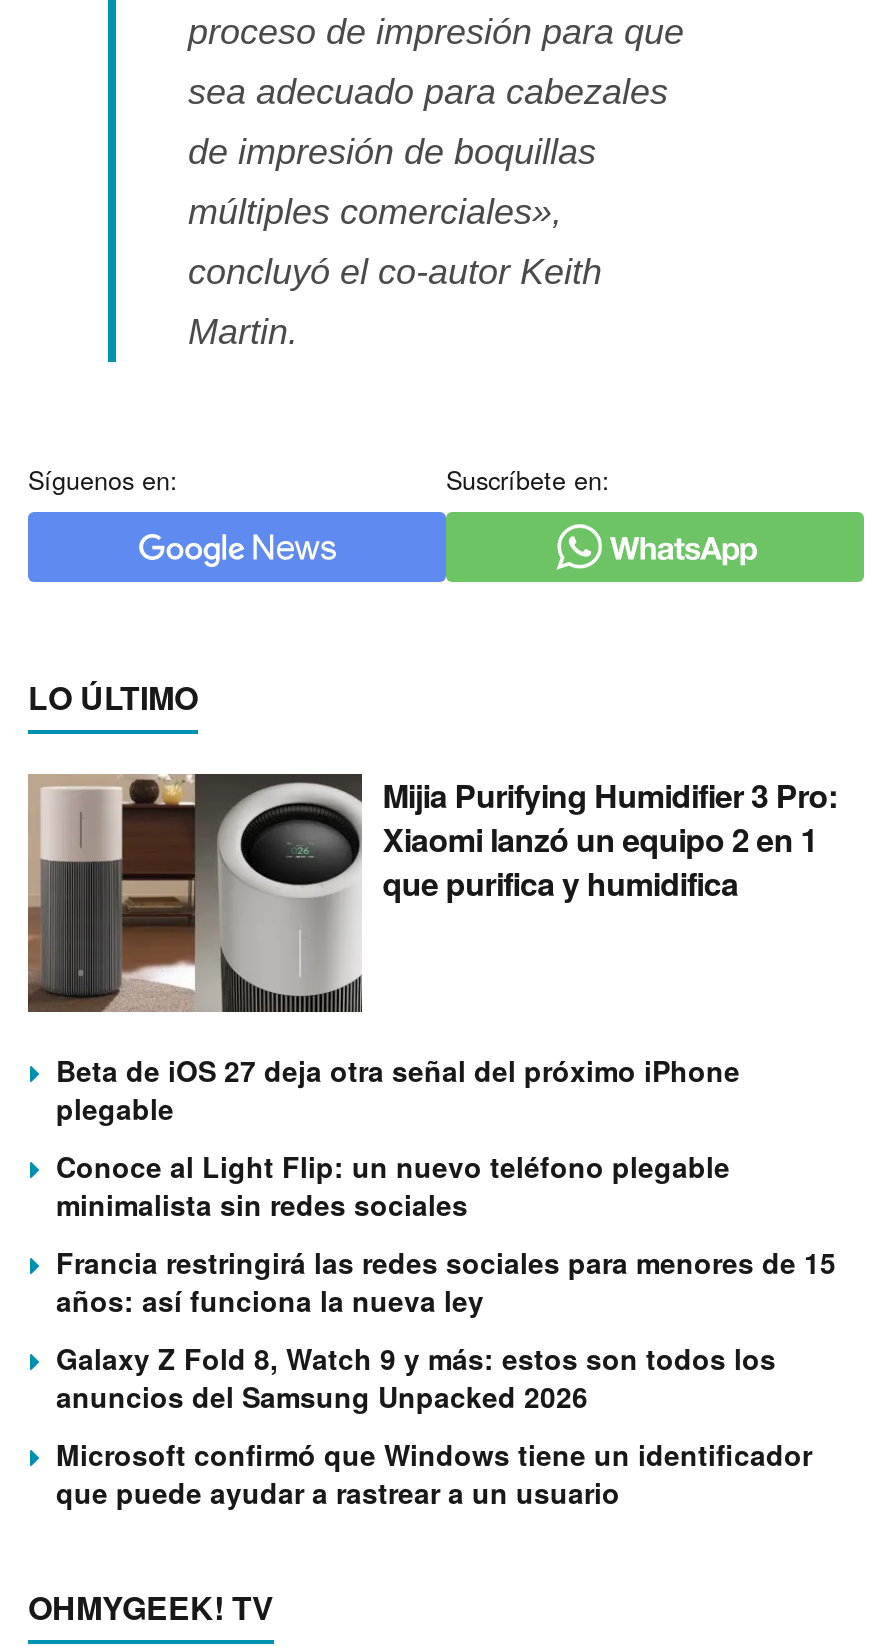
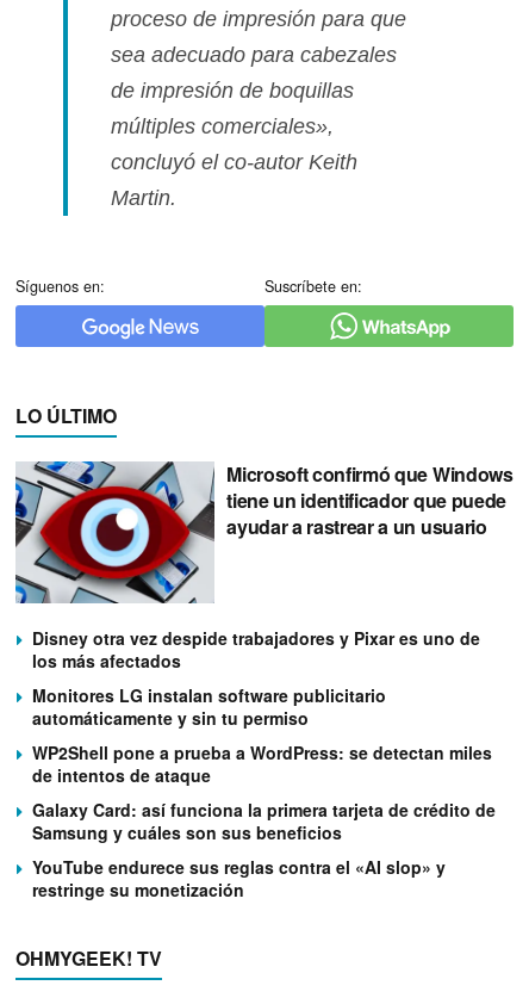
[26,771,837,1014] [image] | Mijia Purifying Humidifier 3 Pro: | Xiaomi lanzó un equipo 2 en 1 | que purifica y humidifica -> [14,460,513,605] [image] | Microsoft confirmó que Windows | tiene un identificador que puede | ayudar a rastrear a un usuario
[56,1050,836,1512] Beta de iOS 27 deja otra señal del próximo iPhone | plegable | Conoce al Light Flip: un nuevo teléfono plegable | minimalista sin redes sociales | Francia restringirá las redes sociales para menores de 15 | años: así funciona la nueva ley | Galaxy Z Fold 8, Watch 9 y más: estos son todos los | anuncios del Samsung Unpacked 2026 | Microsoft confirmó que Windows tiene un identificador | que puede ayudar a rastrear a un usuario -> [32,626,496,902] Disney otra vez despide trabajadores y Pixar es uno de | los más afectados | Monitores LG instalan software publicitario | automáticamente y sin tu permiso | WP2Shell pone a prueba a WordPress: se detectan miles | de intentos de ataque | Galaxy Card: así funciona la primera tarjeta de crédito de | Samsung y cuáles son sus beneficios | YouTube endurece sus reglas contra el «AI slop» y | restringe su monetización

